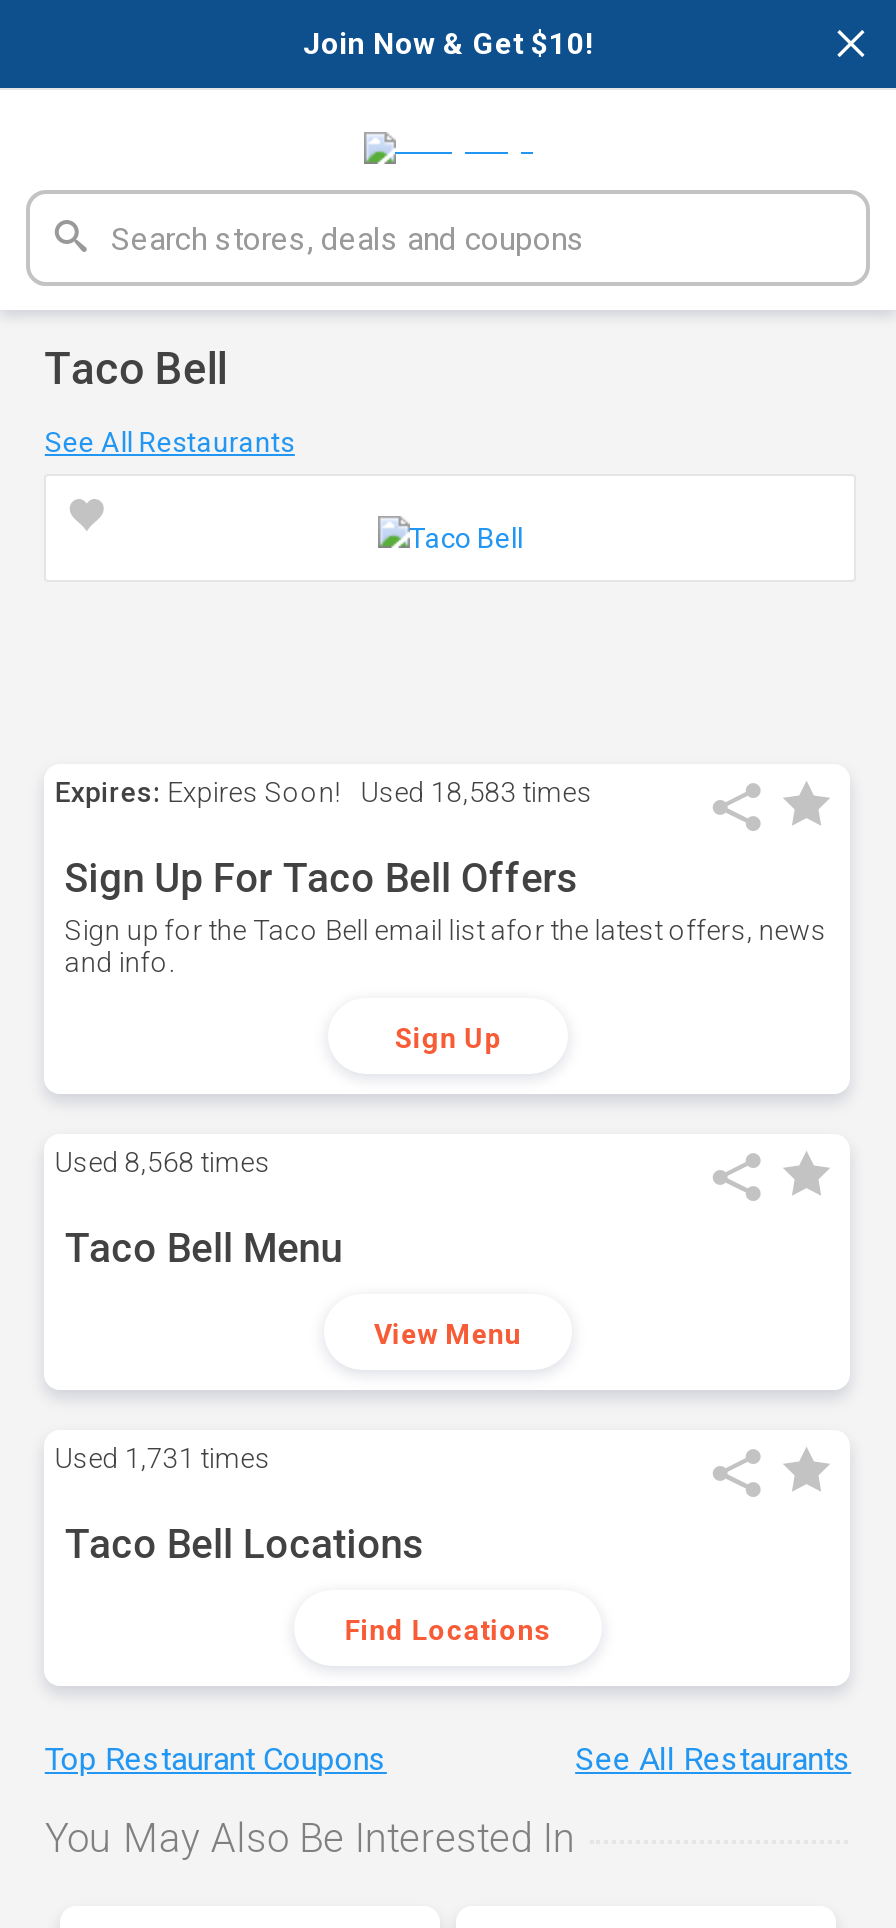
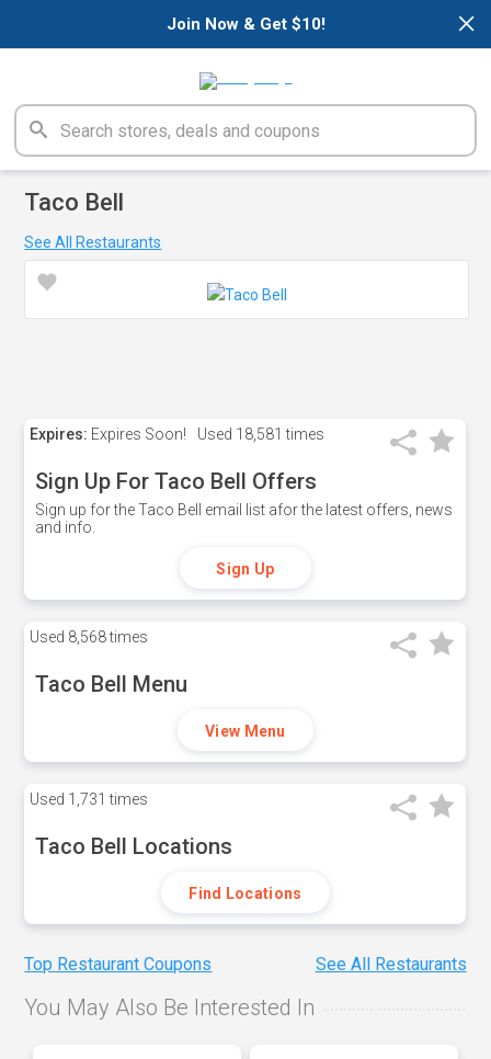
[55,776,593,808] Expires: Expires Soon! Used 18,583 times -> [30,425,325,443] Expires: Expires Soon! Used 18,581 times

